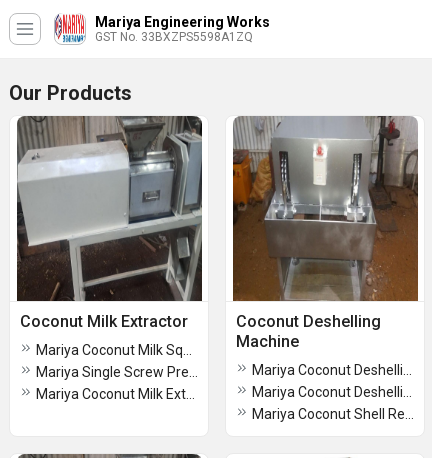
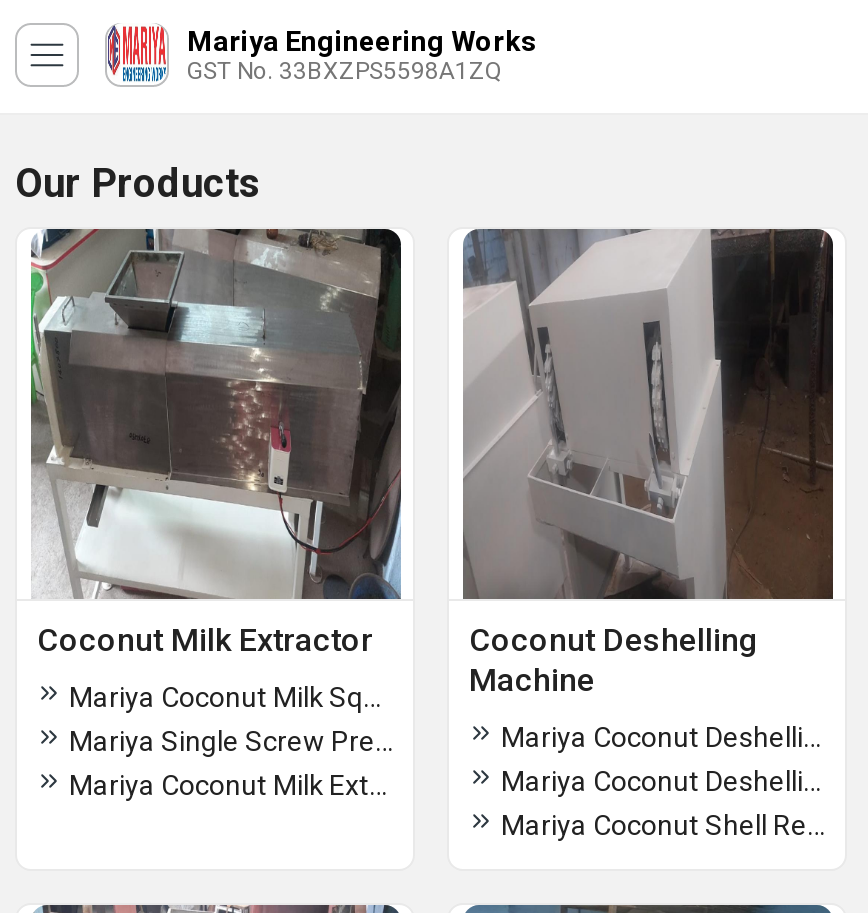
[16,116,203,302] [image] -> [29,229,403,601] [image]
[232,116,419,302] [image] -> [461,229,835,601] [image]

